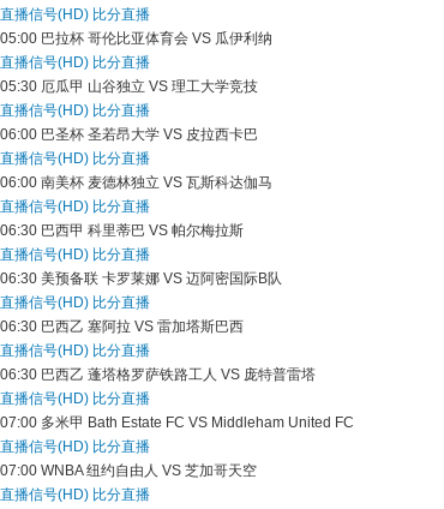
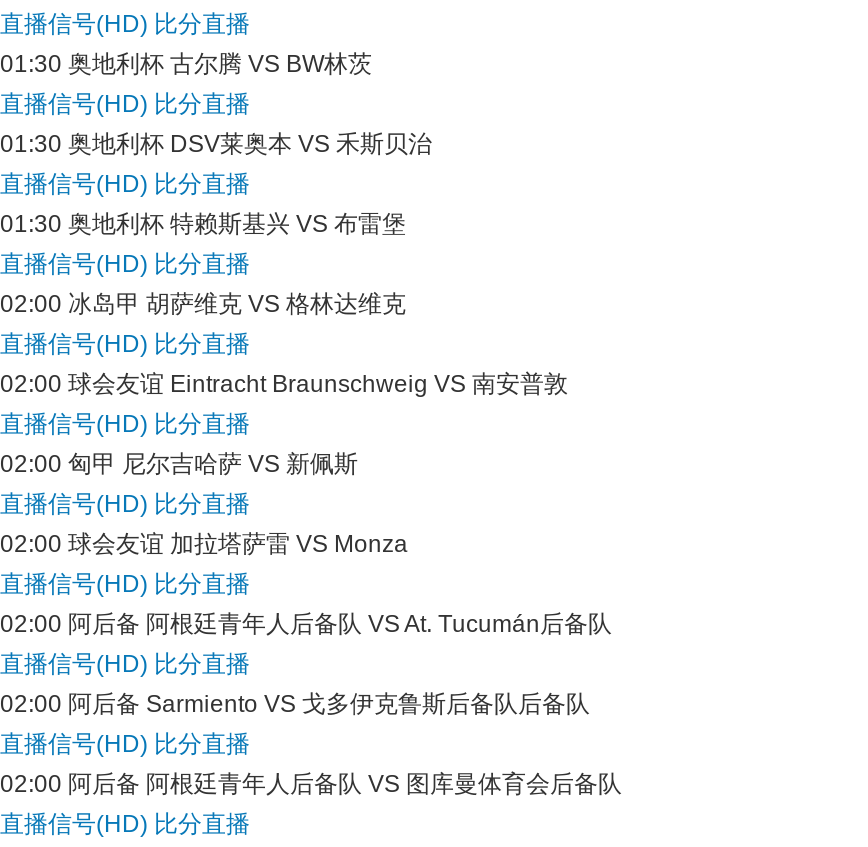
[0,30,272,47] 05:00 巴拉杯哥伦比亚体育会 VS 瓜伊利纳 -> [0,50,372,78] 01:30 奥地利杯古尔腾 VS BW林茨
[0,78,258,95] 05:30 厄瓜甲山谷独立 VS 理工大学竞技 -> [0,130,432,158] 01:30 奥地利杯DSV莱奥本 VS 禾斯贝治
[0,126,258,143] 06:00 巴圣杯圣若昂大学 VS 皮拉西卡巴 -> [0,210,406,238] 01:30 奥地利杯特赖斯基兴 VS 布雷堡
[0,174,272,191] 06:00 南美杯麦德林独立 VS 瓦斯科达伽马 -> [0,290,406,318] 02:00 冰岛甲胡萨维克 VS 格林达维克
[0,222,244,239] 06:30 巴西甲科里蒂巴 VS 帕尔梅拉斯 -> [0,370,568,398] 02:00 球会友谊Eintracht Braunschweig VS 南安普敦
[0,270,282,287] 06:30 美预备联卡罗莱娜 VS 迈阿密国际B队 -> [0,450,358,478] 02:00 匈甲尼尔吉哈萨 VS 新佩斯
[0,318,244,335] 06:30 巴西乙塞阿拉 VS 雷加塔斯巴西 -> [0,530,408,558] 02:00 球会友谊加拉塔萨雷 VS Monza
[0,366,316,383] 06:30 巴西乙蓬塔格罗萨铁路工人 VS 庞特普雷塔 -> [0,610,612,638] 02:00 阿后备阿根廷青年人后备队 VS At. Tucumán后备队
[0,414,354,431] 07:00 多米甲Bath Estate FC VS Middleham United FC -> [0,690,590,718] 02:00 阿后备Sarmiento VS 戈多伊克鲁斯后备队后备队
[0,462,257,479] 07:00 WNBA纽约自由人 VS 芝加哥天空 -> [0,770,622,798] 02:00 阿后备阿根廷青年人后备队 VS 图库曼体育会后备队

